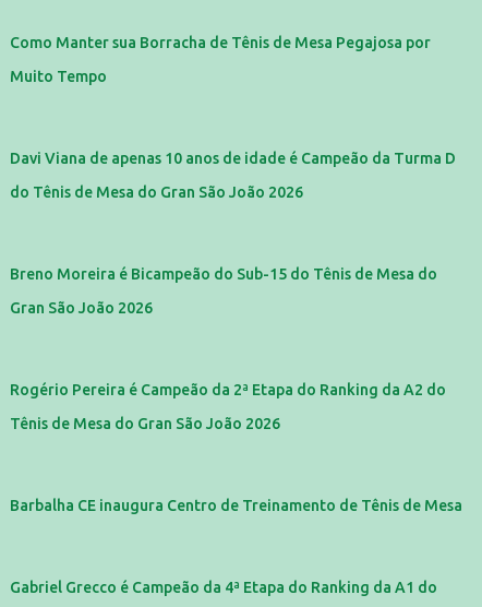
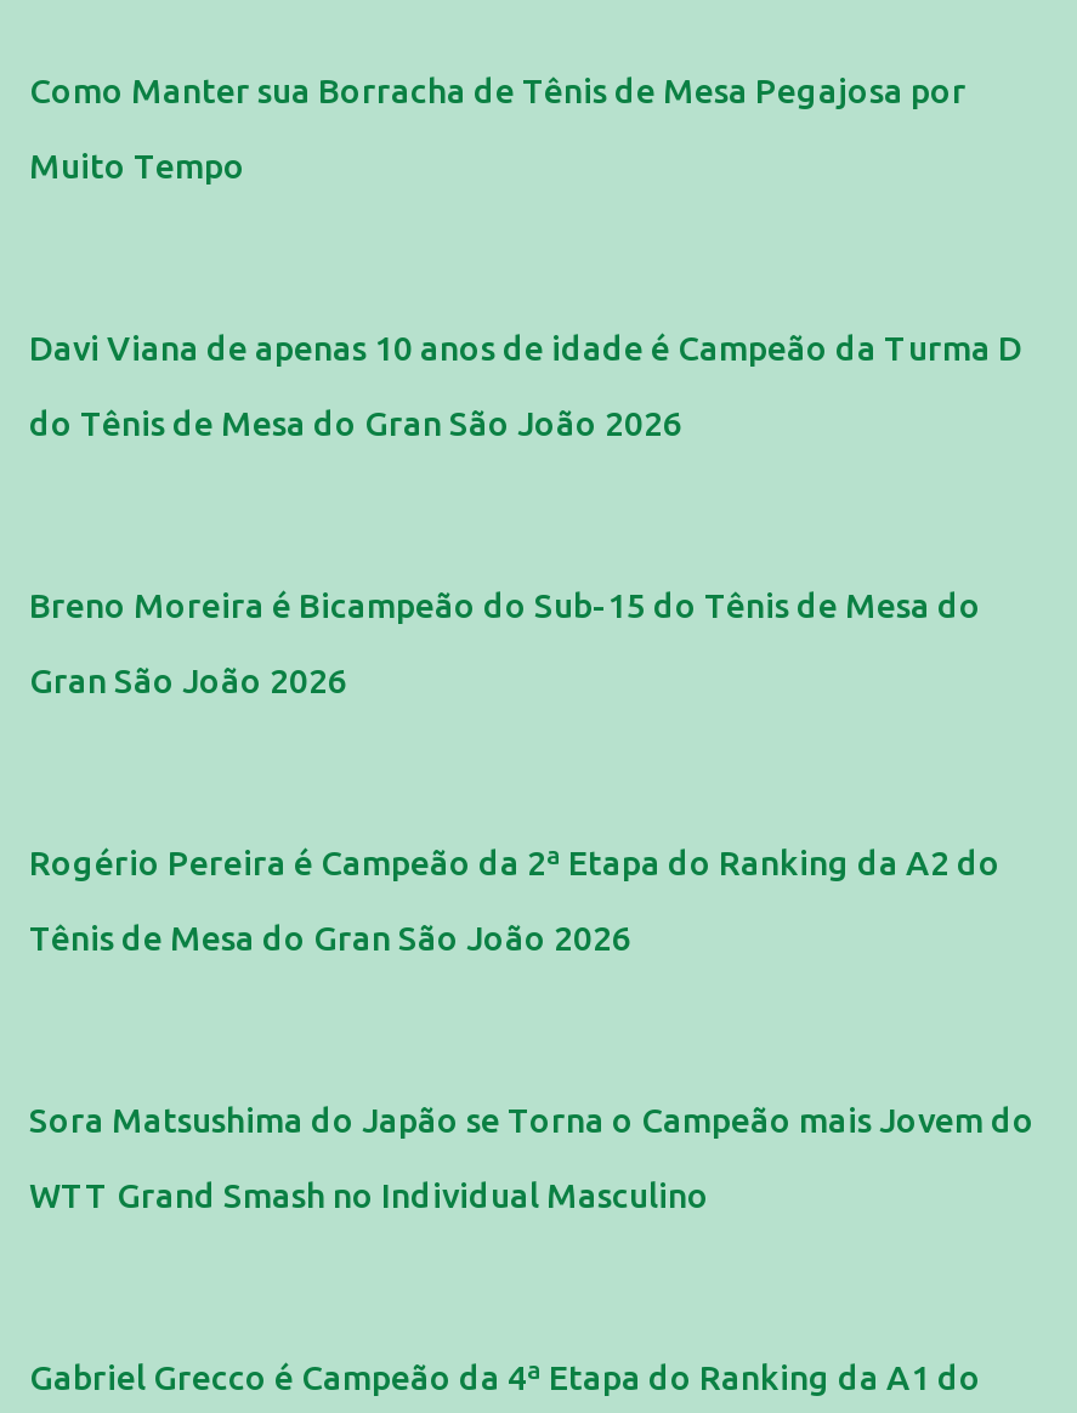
[10,497,462,514] Barbalha CE inaugura Centro de Treinamento de Tênis de Mesa -> [29,1101,1035,1215] Sora Matsushima do Japão se Torna o Campeão mais Jovem do | WTT Grand Smash no Individual Masculino

